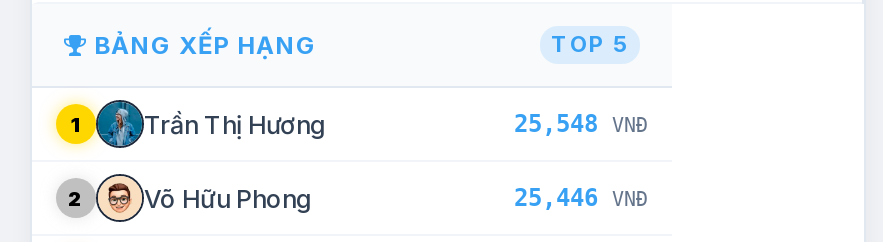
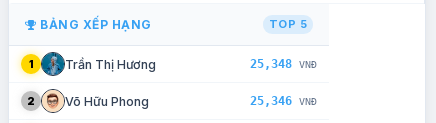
[514,109,648,137] 25,548 VNĐ -> [250,56,317,70] 25,348 VNĐ
[514,183,648,211] 25,446 VNĐ -> [250,93,317,107] 25,346 VNĐ

